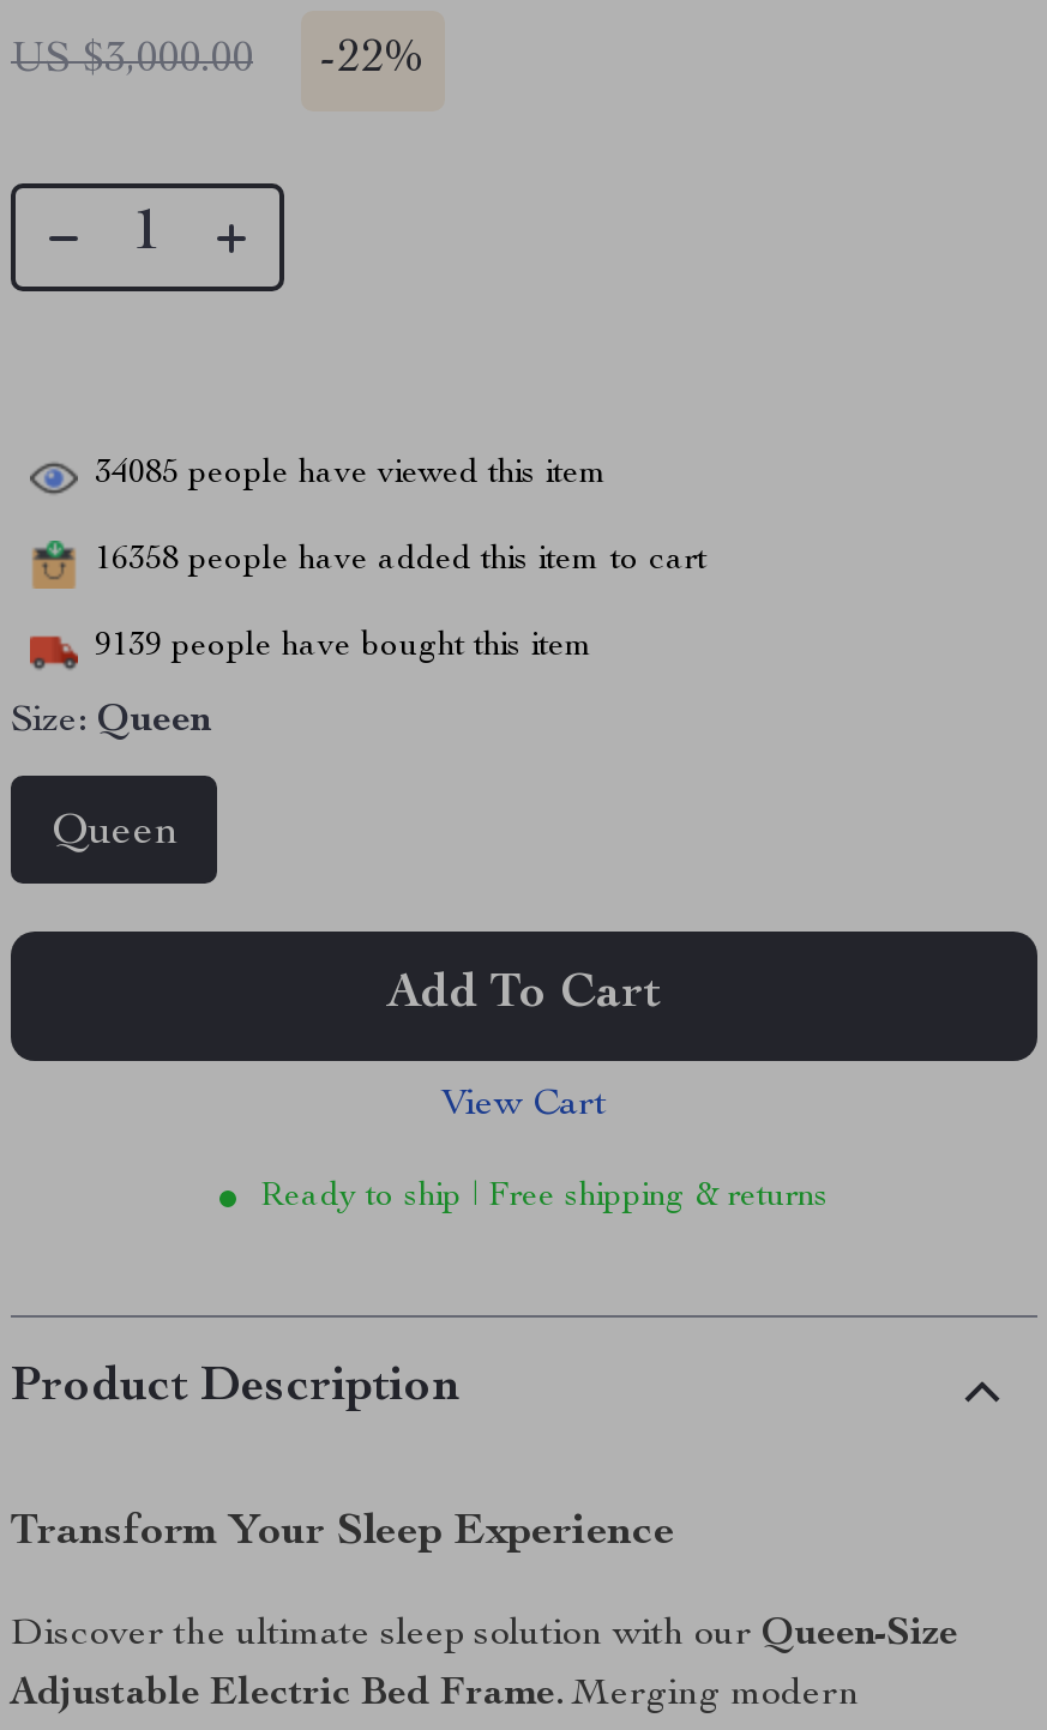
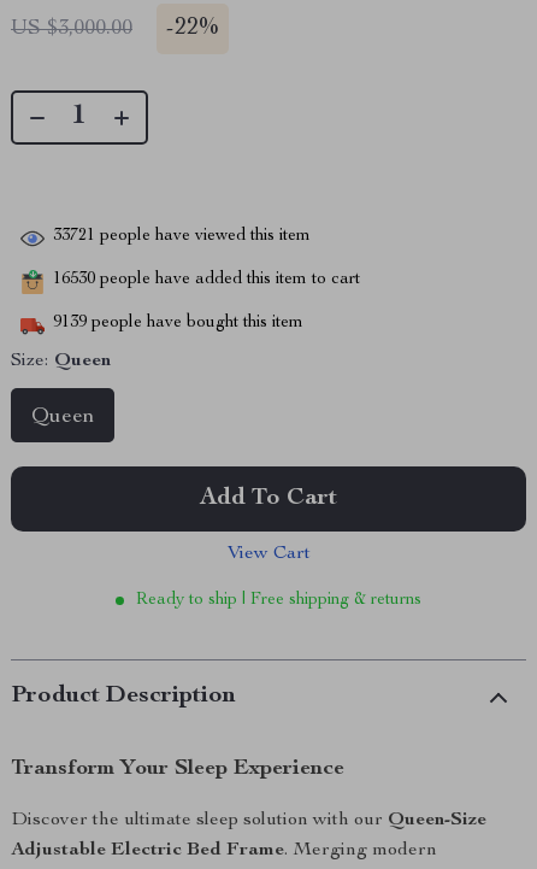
[95,457,608,491] 34085 people have viewed this item -> [53,228,311,245] 33721 people have viewed this item
[95,544,706,577] 16358 people have added this item to cart -> [53,272,360,288] 16530 people have added this item to cart

